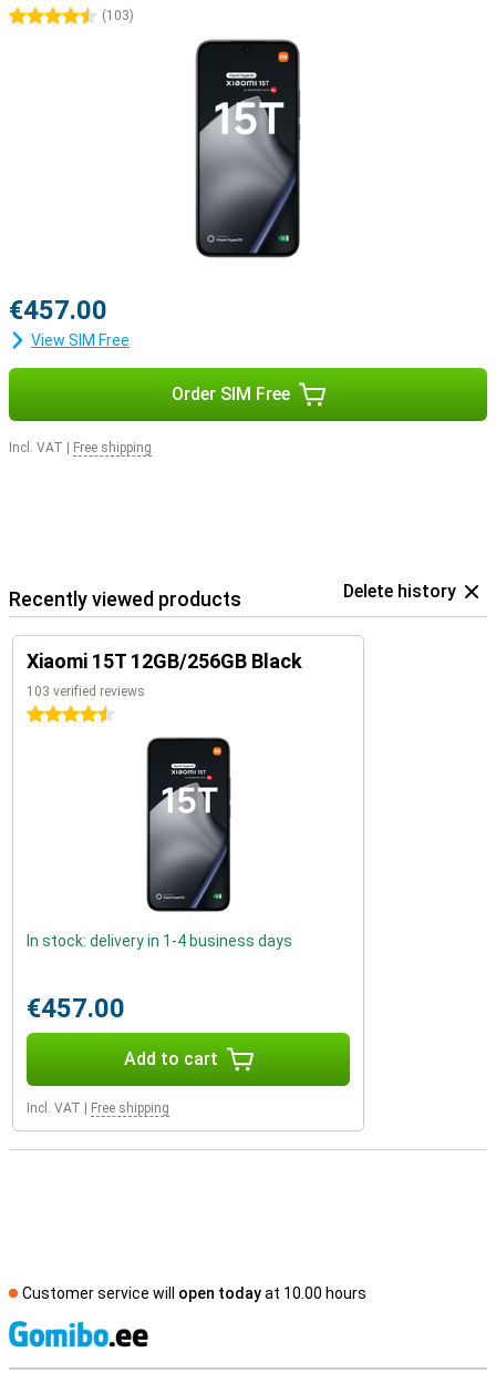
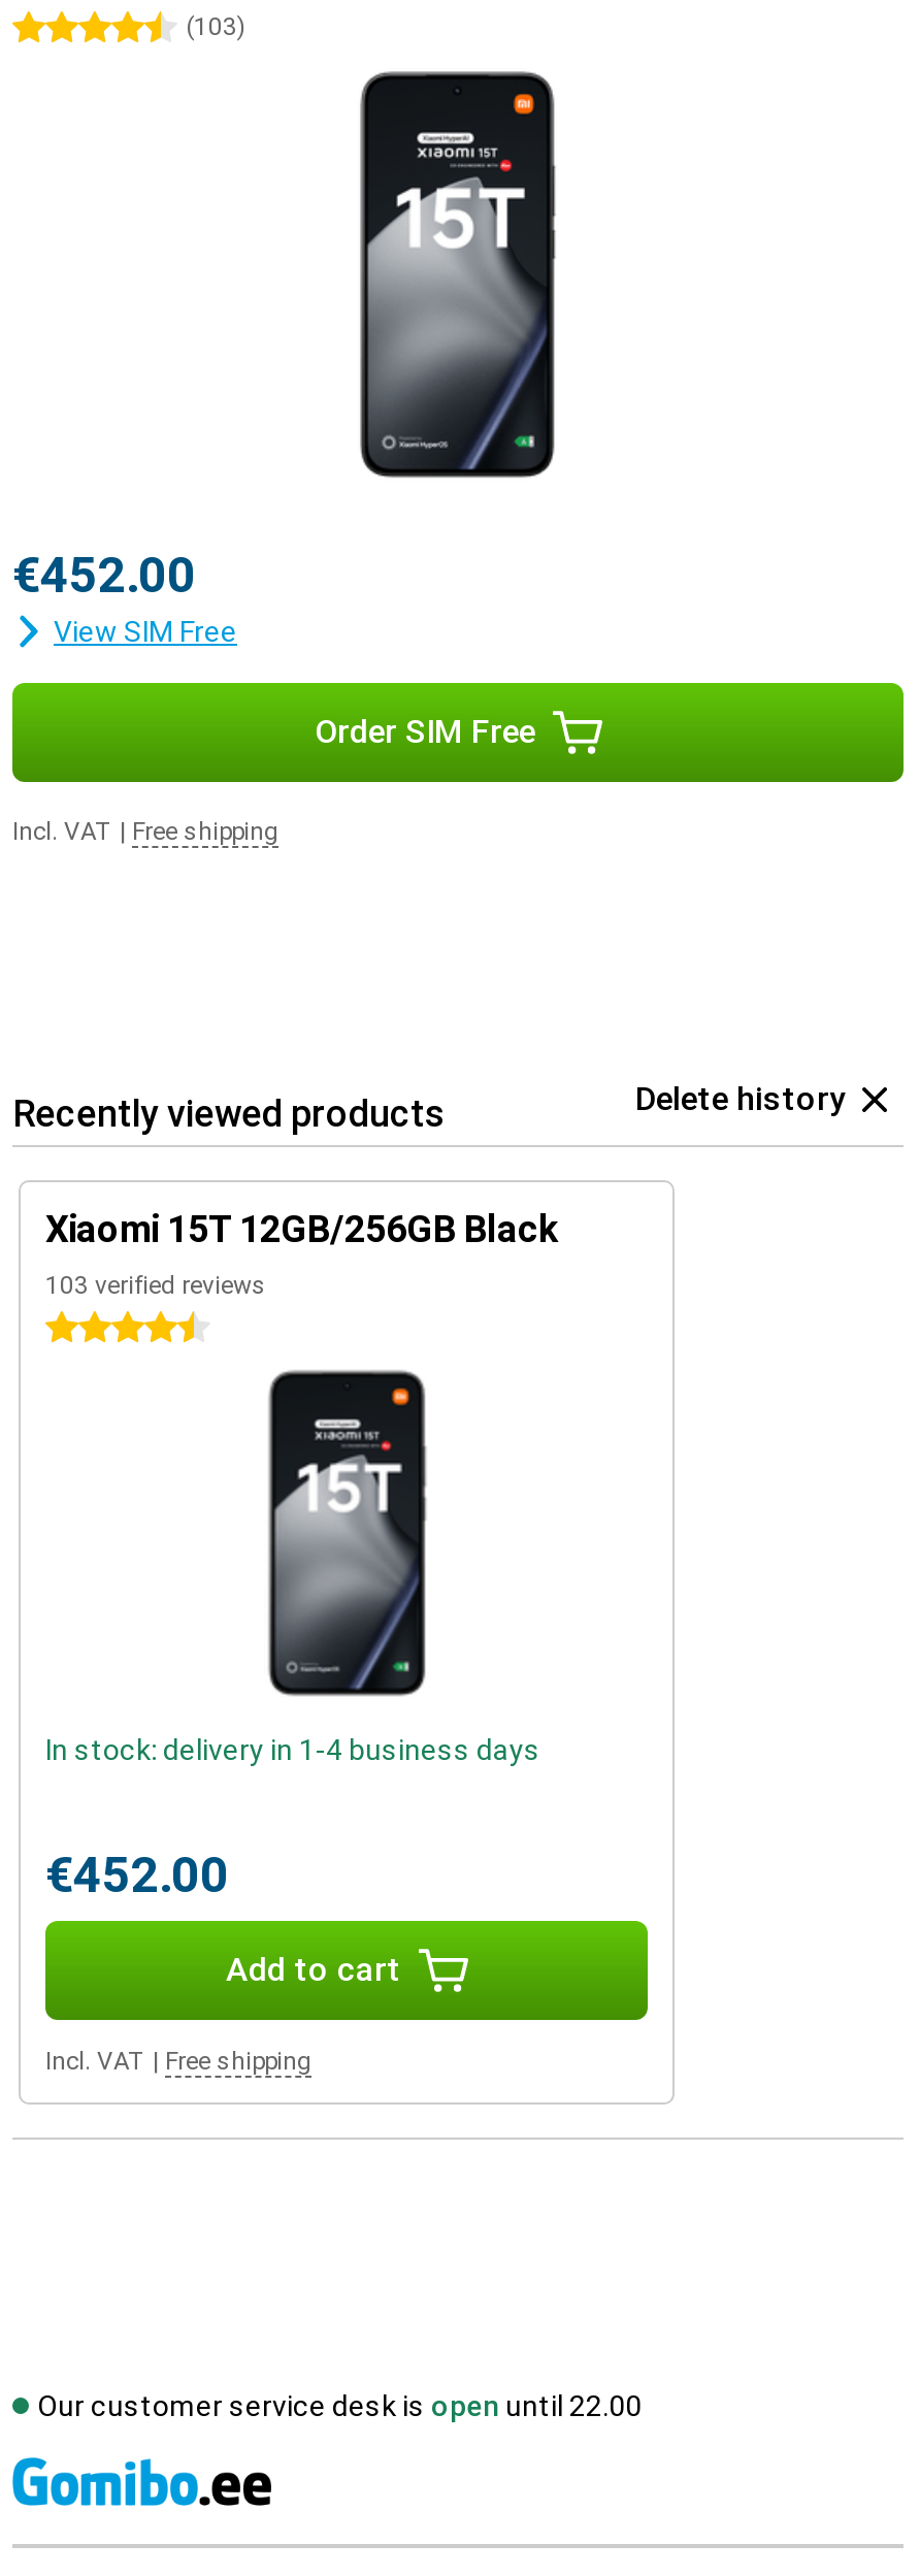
[9,295,107,326] €457.00 -> [12,547,196,605] €452.00
[27,993,125,1024] €457.00 -> [45,1847,229,1904] €452.00
[22,1284,366,1302] Customer service will open today at 10.00 hours -> [37,2389,642,2422] Our customer service desk is open until 22.00

